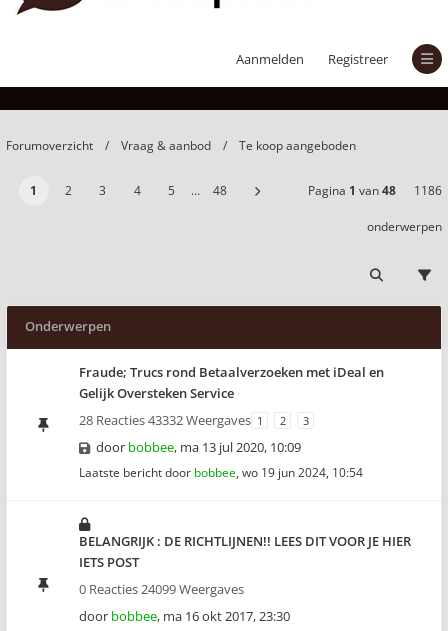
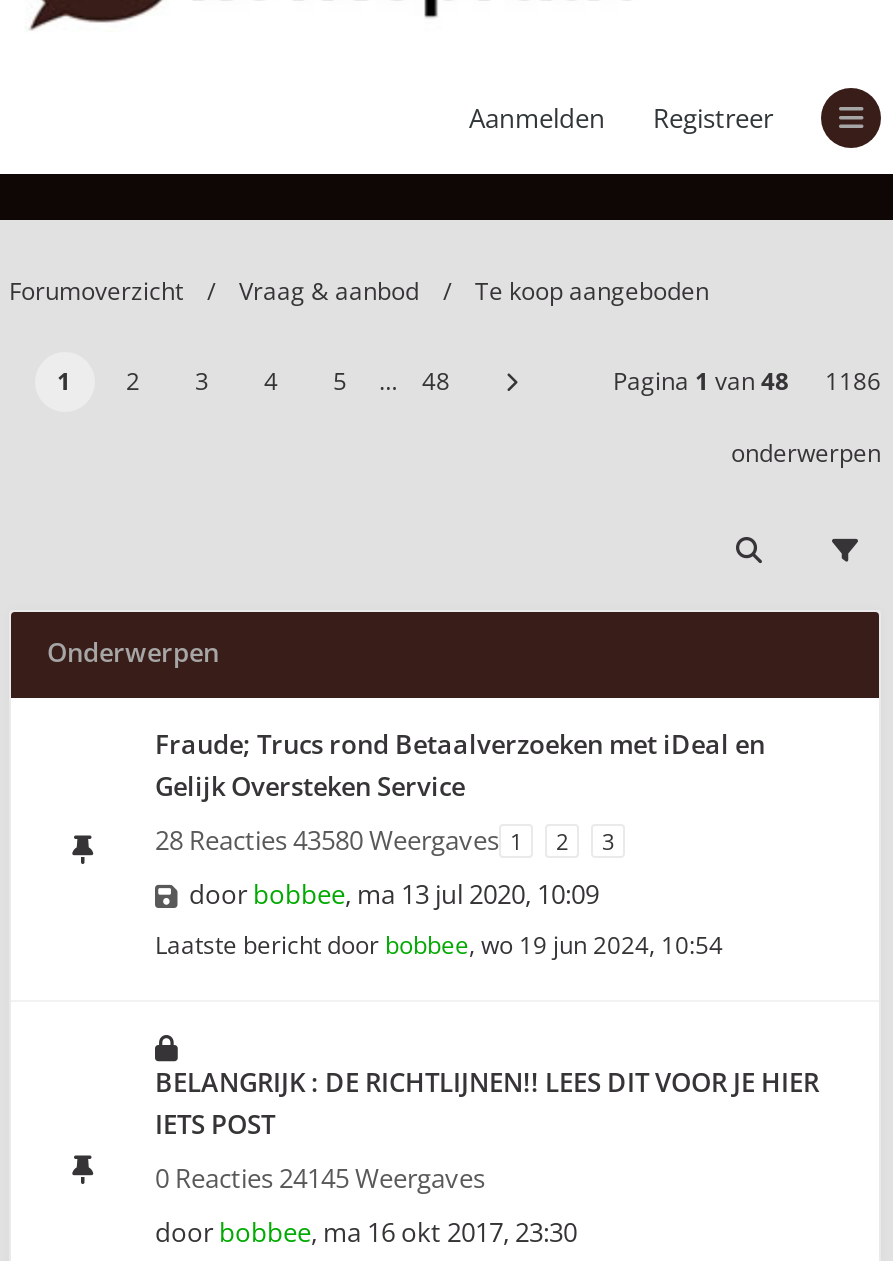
[79,411,262,429] 28 Reacties 43332 Weergaves 1 -> [155,822,522,858] 28 Reacties 43580 Weergaves 1
[79,580,244,598] 0 Reacties 24099 Weergaves -> [155,1160,485,1196] 0 Reacties 24145 Weergaves

